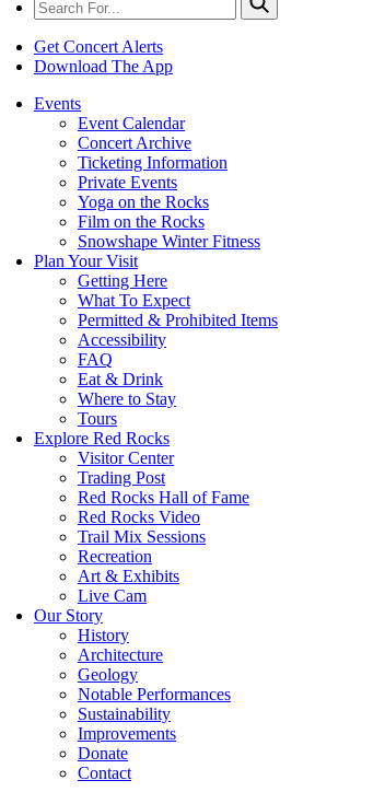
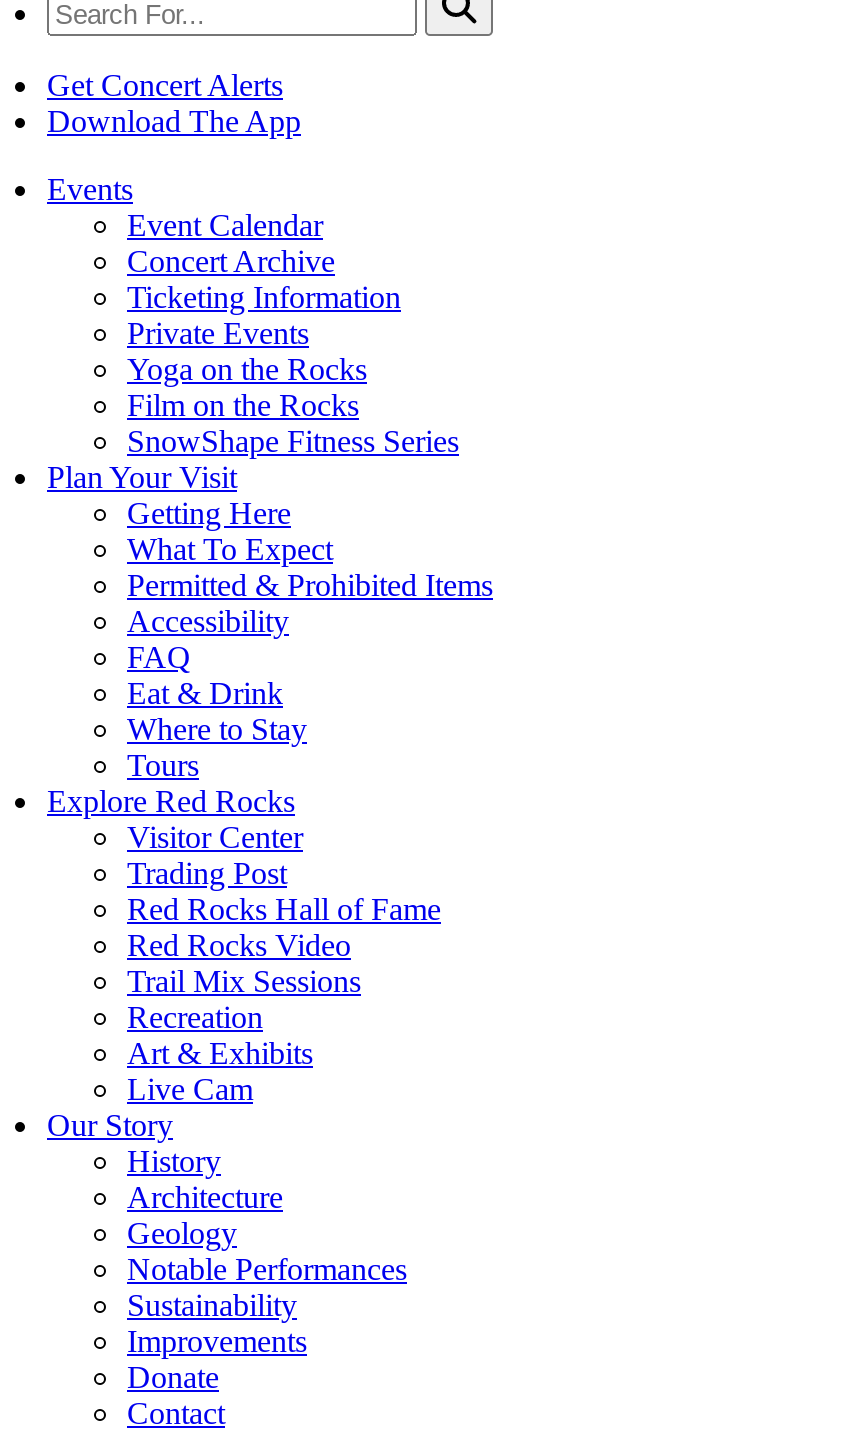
[78,232,260,251] Snowshape Winter Fitness -> [127,424,459,458] SnowShape Fitness Series

